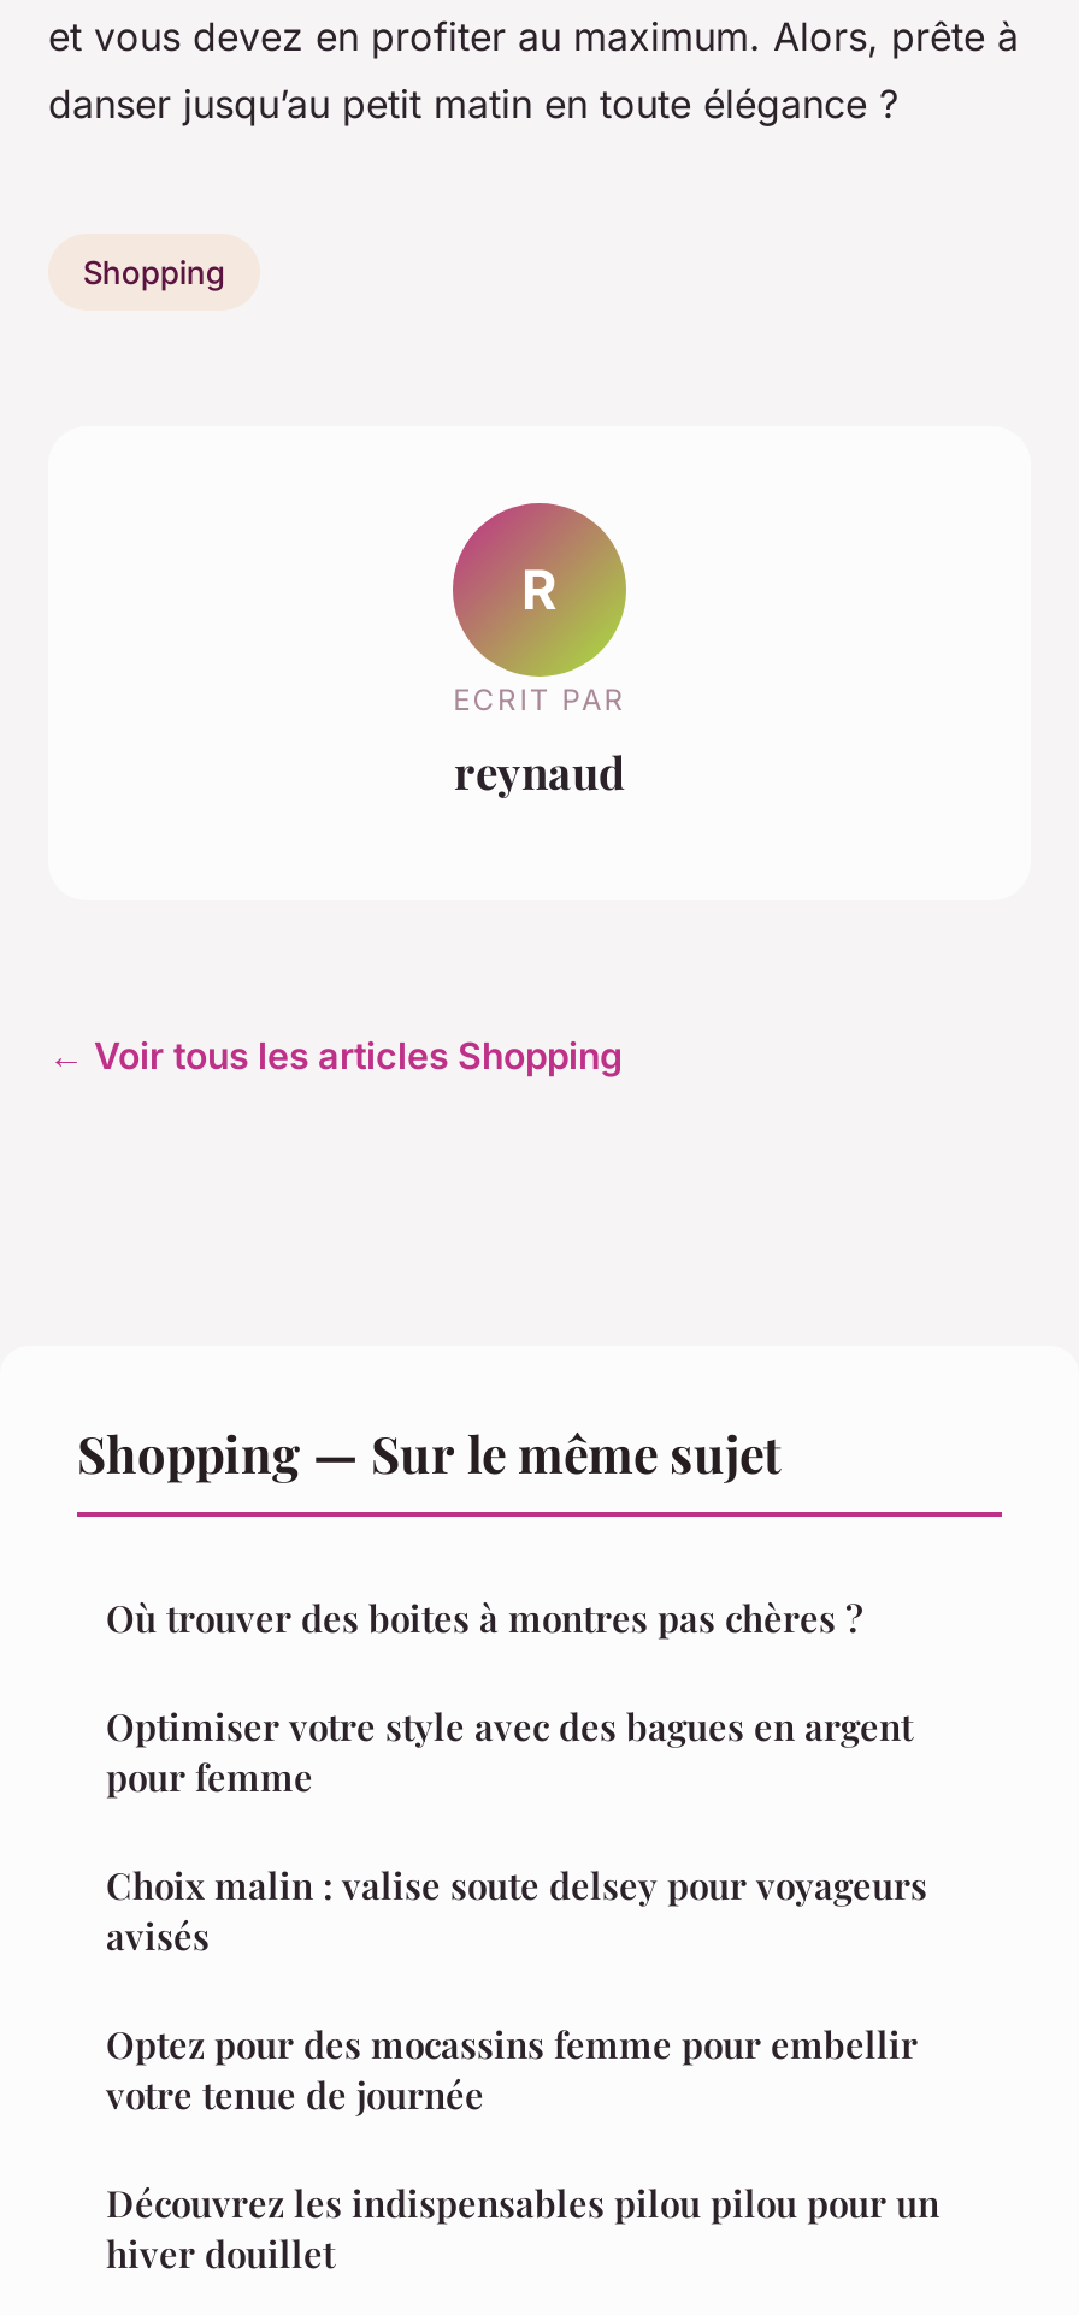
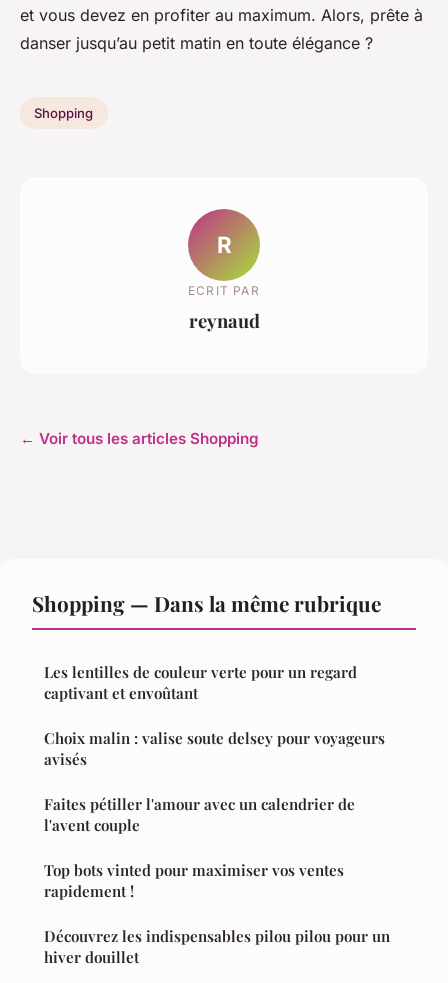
[77,1418,913,1801] Shopping — Sur le même sujet | Où trouver des boites à montres pas chères ? | Optimiser votre style avec des bagues en argent | pour femme -> [32,589,381,703] Shopping — Dans la même rubrique | Les lentilles de couleur verte pour un regard | captivant et envoûtant
moved [106,1861,927,1960] -> [44,728,385,769]: Choix malin : valise soute delsey pour voyageurs | avisés
[106,2020,918,2119] Optez pour des mocassins femme pour embellir | votre tenue de journée -> [44,794,355,901] Faites pétiller l'amour avec un calendrier de | l'avent couple | Top bots vinted pour maximiser vos ventes | rapidement !

